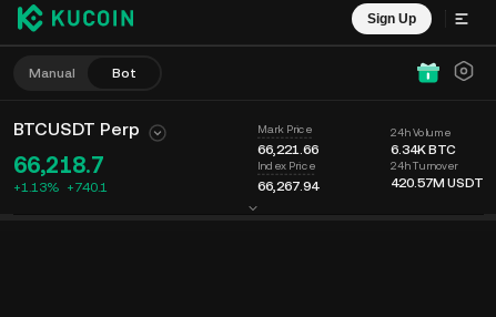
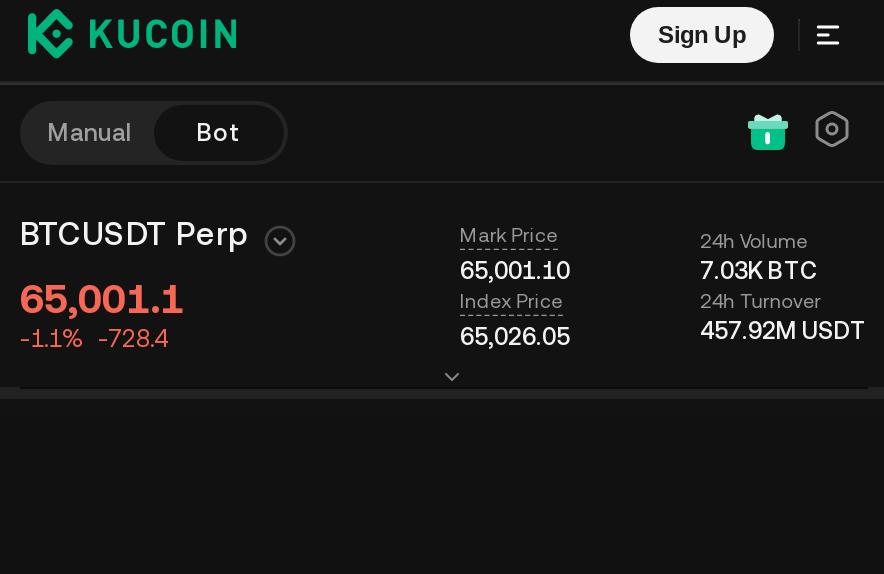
[257,142,318,157] 66,221.66 -> [460,257,570,285] 65,001.10
[391,142,456,157] 6.34K BTC -> [700,257,818,285] 7.03K BTC
[13,152,108,195] 66,218.7 | +1.13% +740.1 -> [20,275,184,353] 65,001.1 | -1.1% -728.4
[257,178,318,194] 66,267.94 -> [460,323,570,351] 65,026.05
[391,175,484,191] 420.57M USDT -> [700,317,868,345] 457.92M USDT

